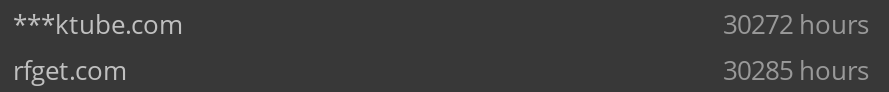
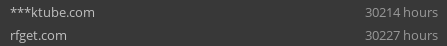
[723,5,869,41] 30272 hours -> [365,3,438,21] 30214 hours
[723,51,869,87] 30285 hours -> [365,26,438,44] 30227 hours

